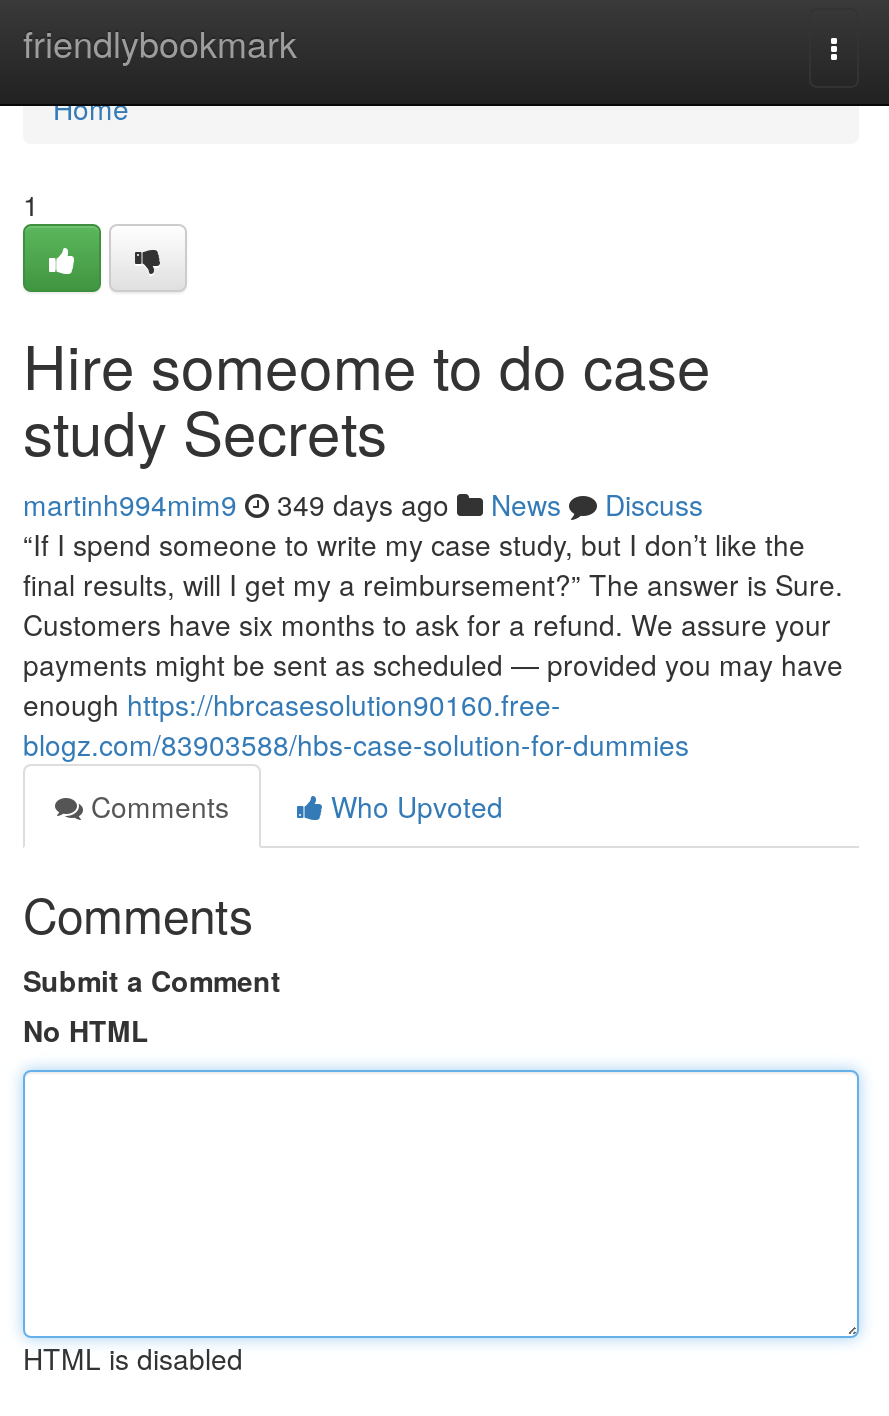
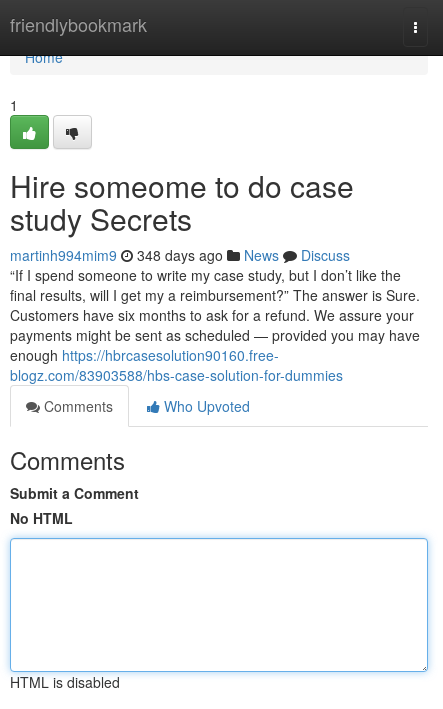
[23,484,703,524] martinh994mim9 349 days ago News Discuss -> [10,245,350,265] martinh994mim9 348 days ago News Discuss

